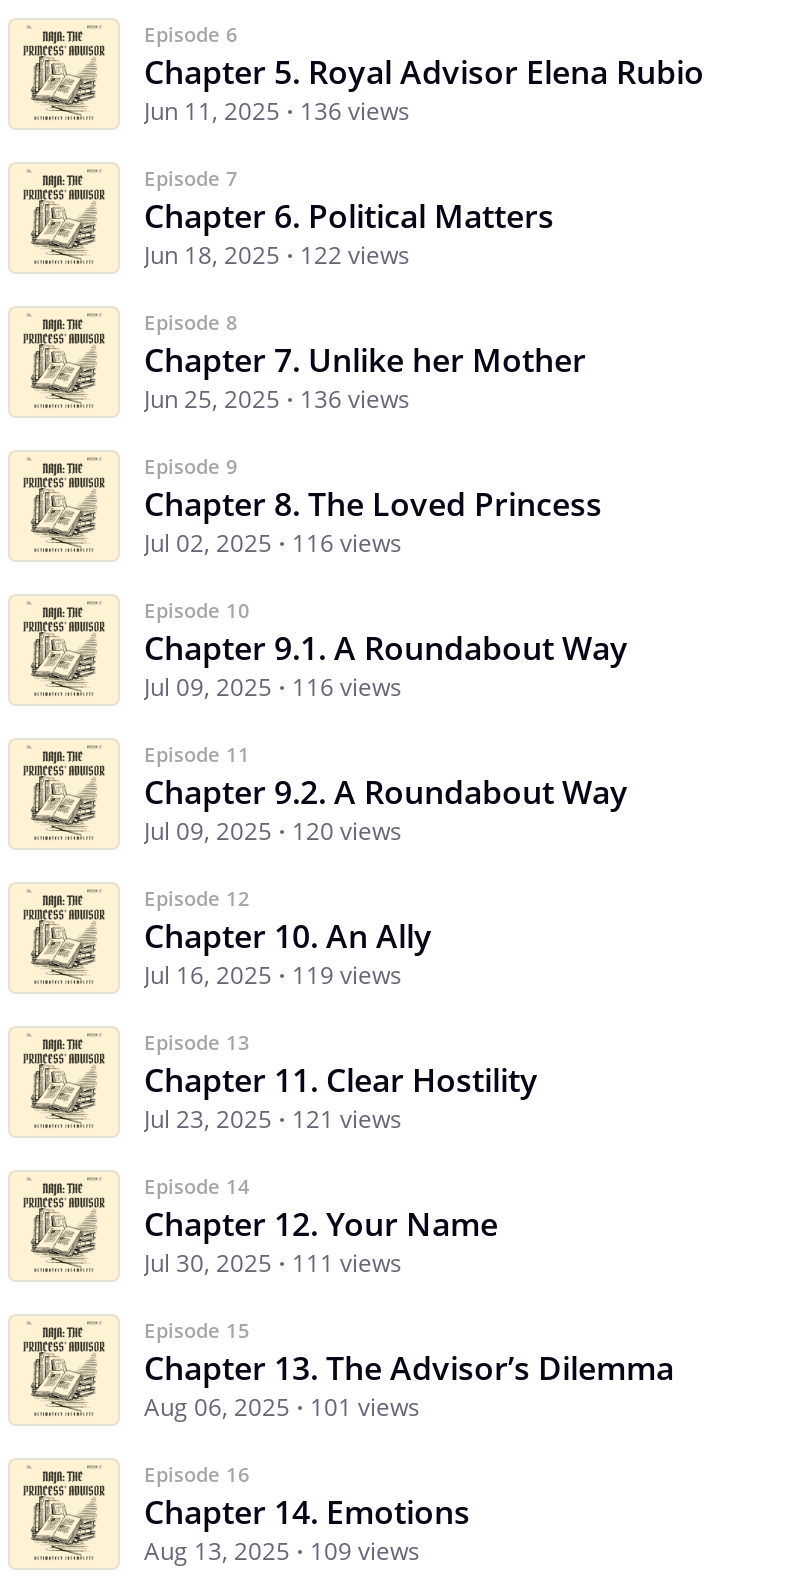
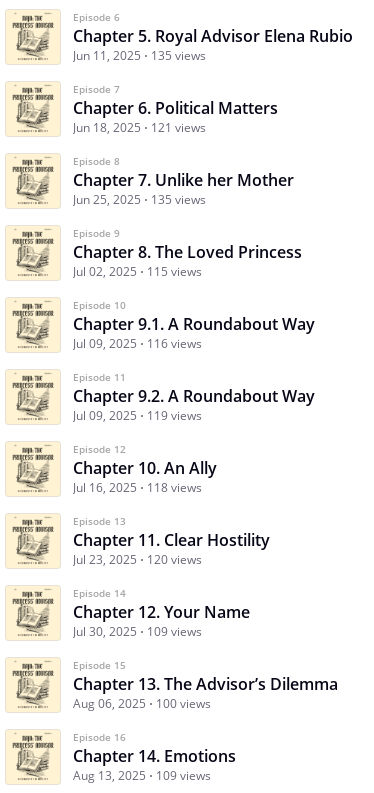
[144,94,410,128] Jun 11, 2025 136 views -> [73,47,206,64] Jun 11, 2025 135 views
[144,238,410,272] Jun 18, 2025 122 views -> [73,119,206,136] Jun 18, 2025 121 views
[144,382,410,416] Jun 25, 2025 136 views -> [73,191,206,208] Jun 25, 2025 135 views
[144,526,402,560] Jul 02, 2025 116 views -> [73,263,202,280] Jul 02, 2025 115 views
[144,814,402,848] Jul 09, 2025 120 views -> [73,407,202,424] Jul 09, 2025 119 views
[144,958,402,992] Jul 16, 2025 119 views -> [73,479,202,496] Jul 16, 2025 118 views
[144,1102,402,1136] Jul 23, 2025 121 views -> [73,551,202,568] Jul 23, 2025 120 views
[144,1246,402,1280] Jul 30, 2025 111 views -> [73,623,202,640] Jul 30, 2025 109 views
[144,1390,420,1424] Aug 06, 2025 101 views -> [73,695,211,712] Aug 06, 2025 100 views

